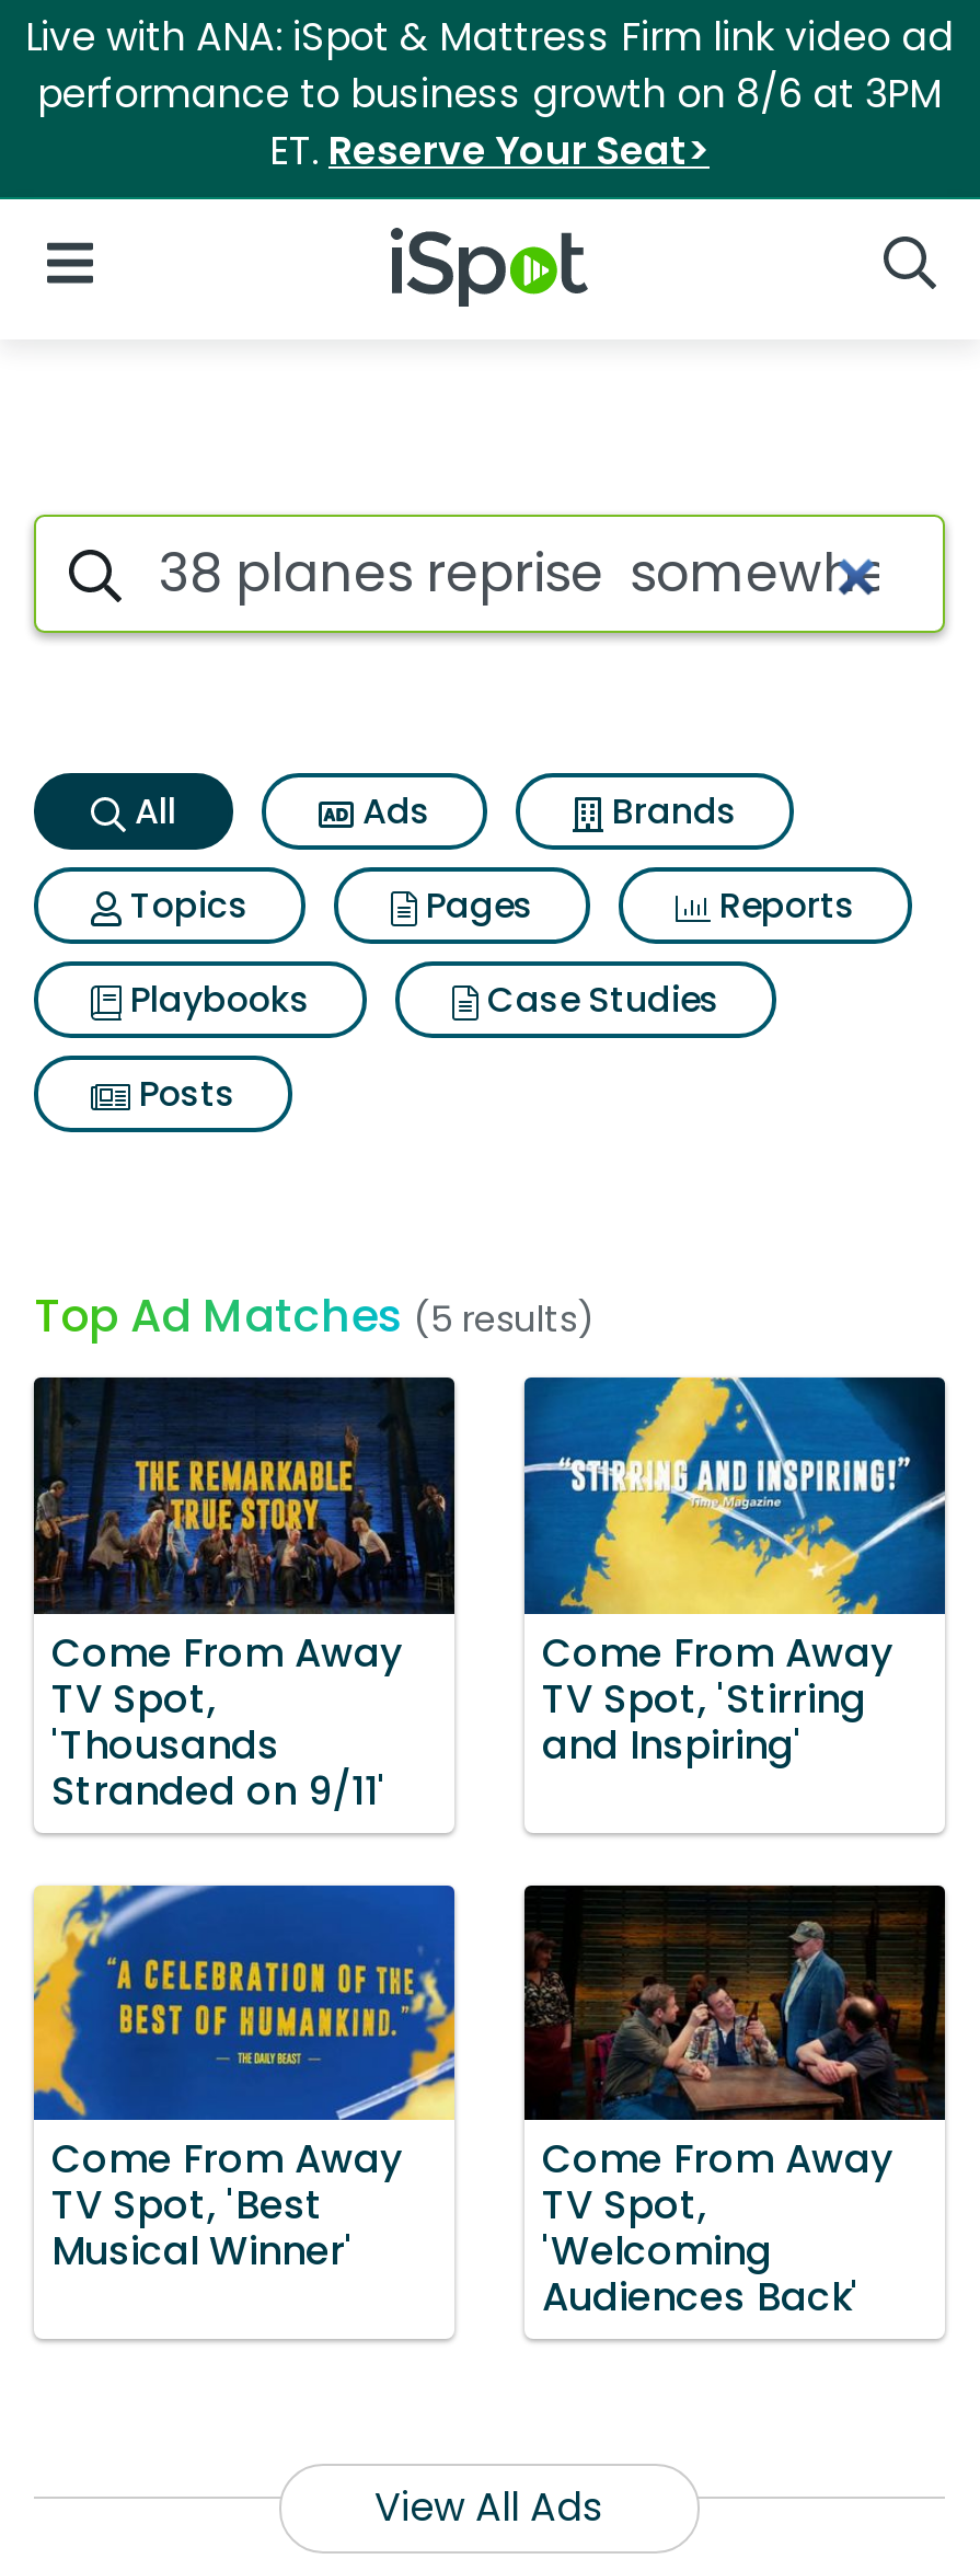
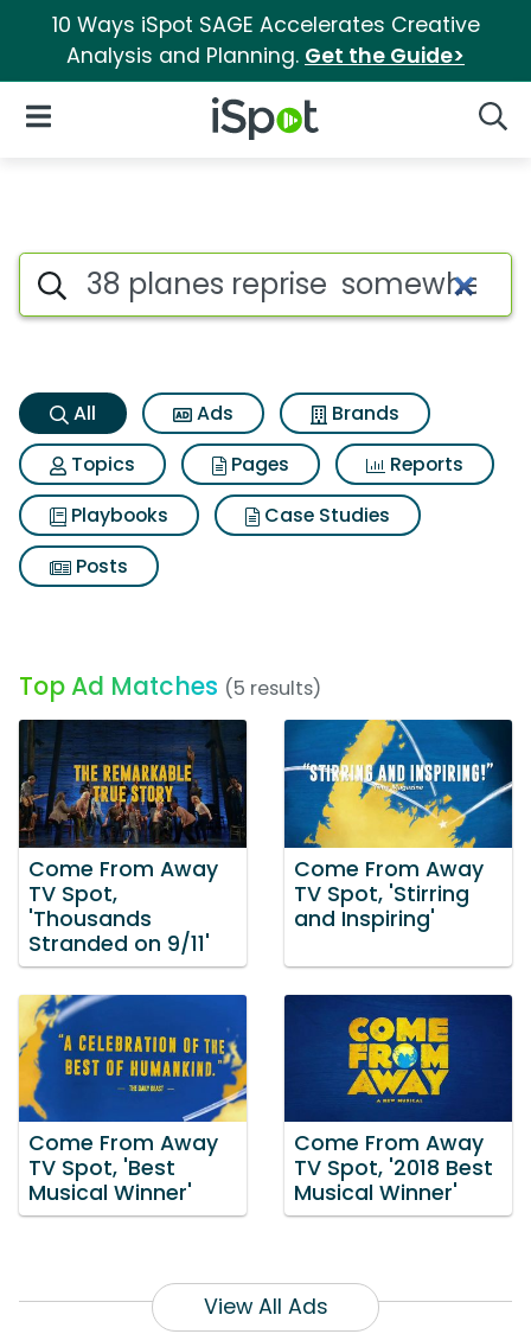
[25,11,954,177] Live with ANA: iSpot & Mattress Firm link video ad | performance to business growth on 8/6 at 3PM | ET. Reserve Your Seat> -> [52,11,479,70] 10 Ways iSpot SAGE Accelerates Creative | Analysis and Planning. Get the Guide>
[522,1883,945,2324] [image] | TV Spot, | 'Welcoming | Audiences Back' -> [283,994,512,1207] [image] | TV Spot, '2018 Best | Musical Winner'

